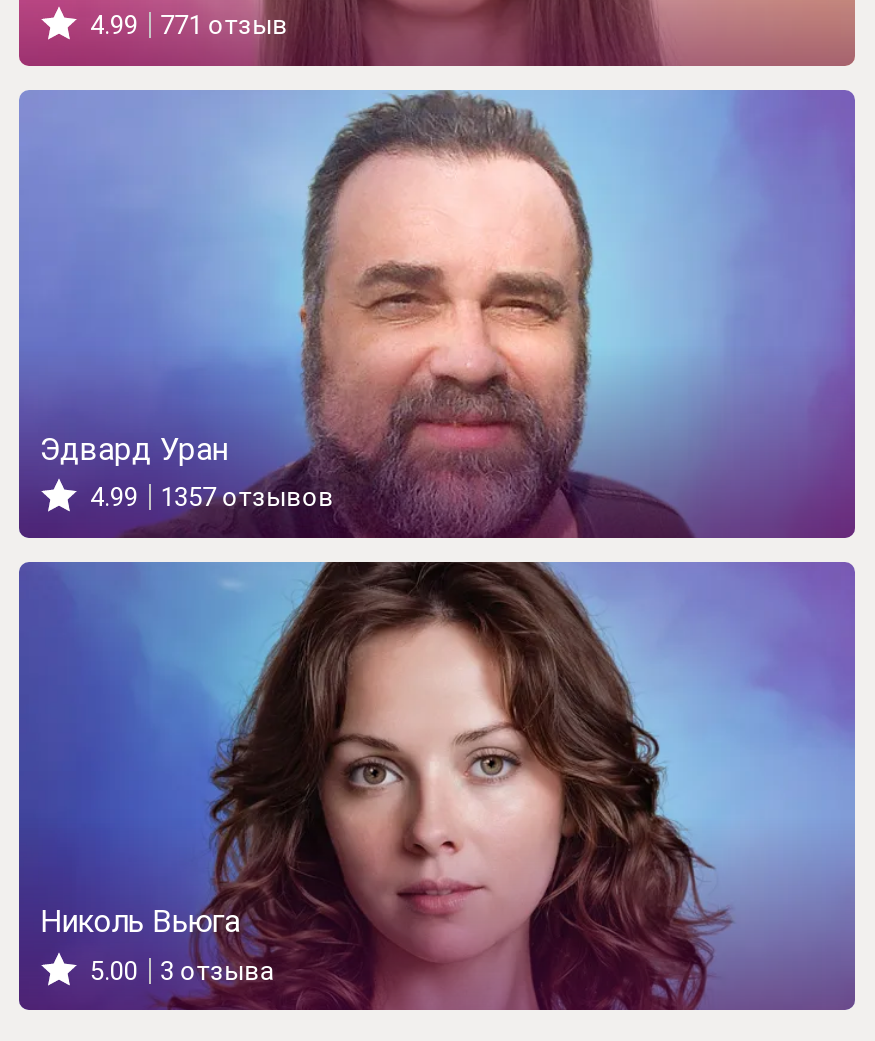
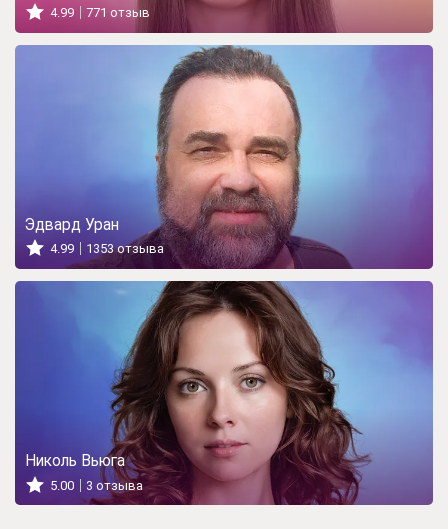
[90,483,334,513] 4.99 1357 отзывов -> [50,241,164,256] 4.99 1353 отзыва

